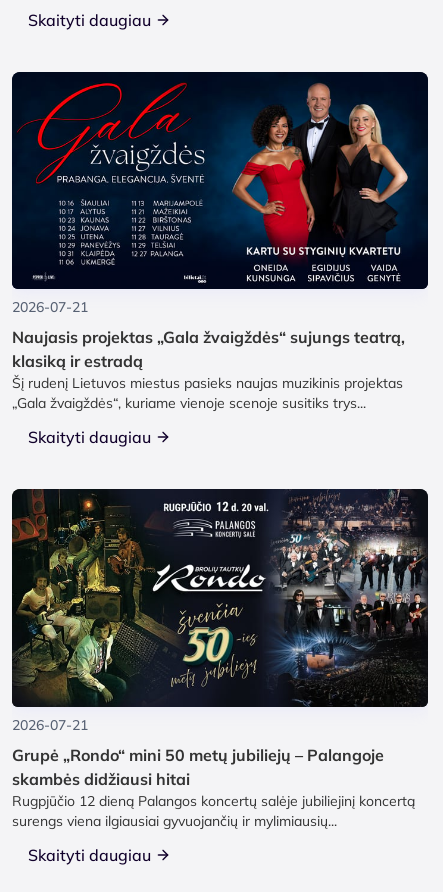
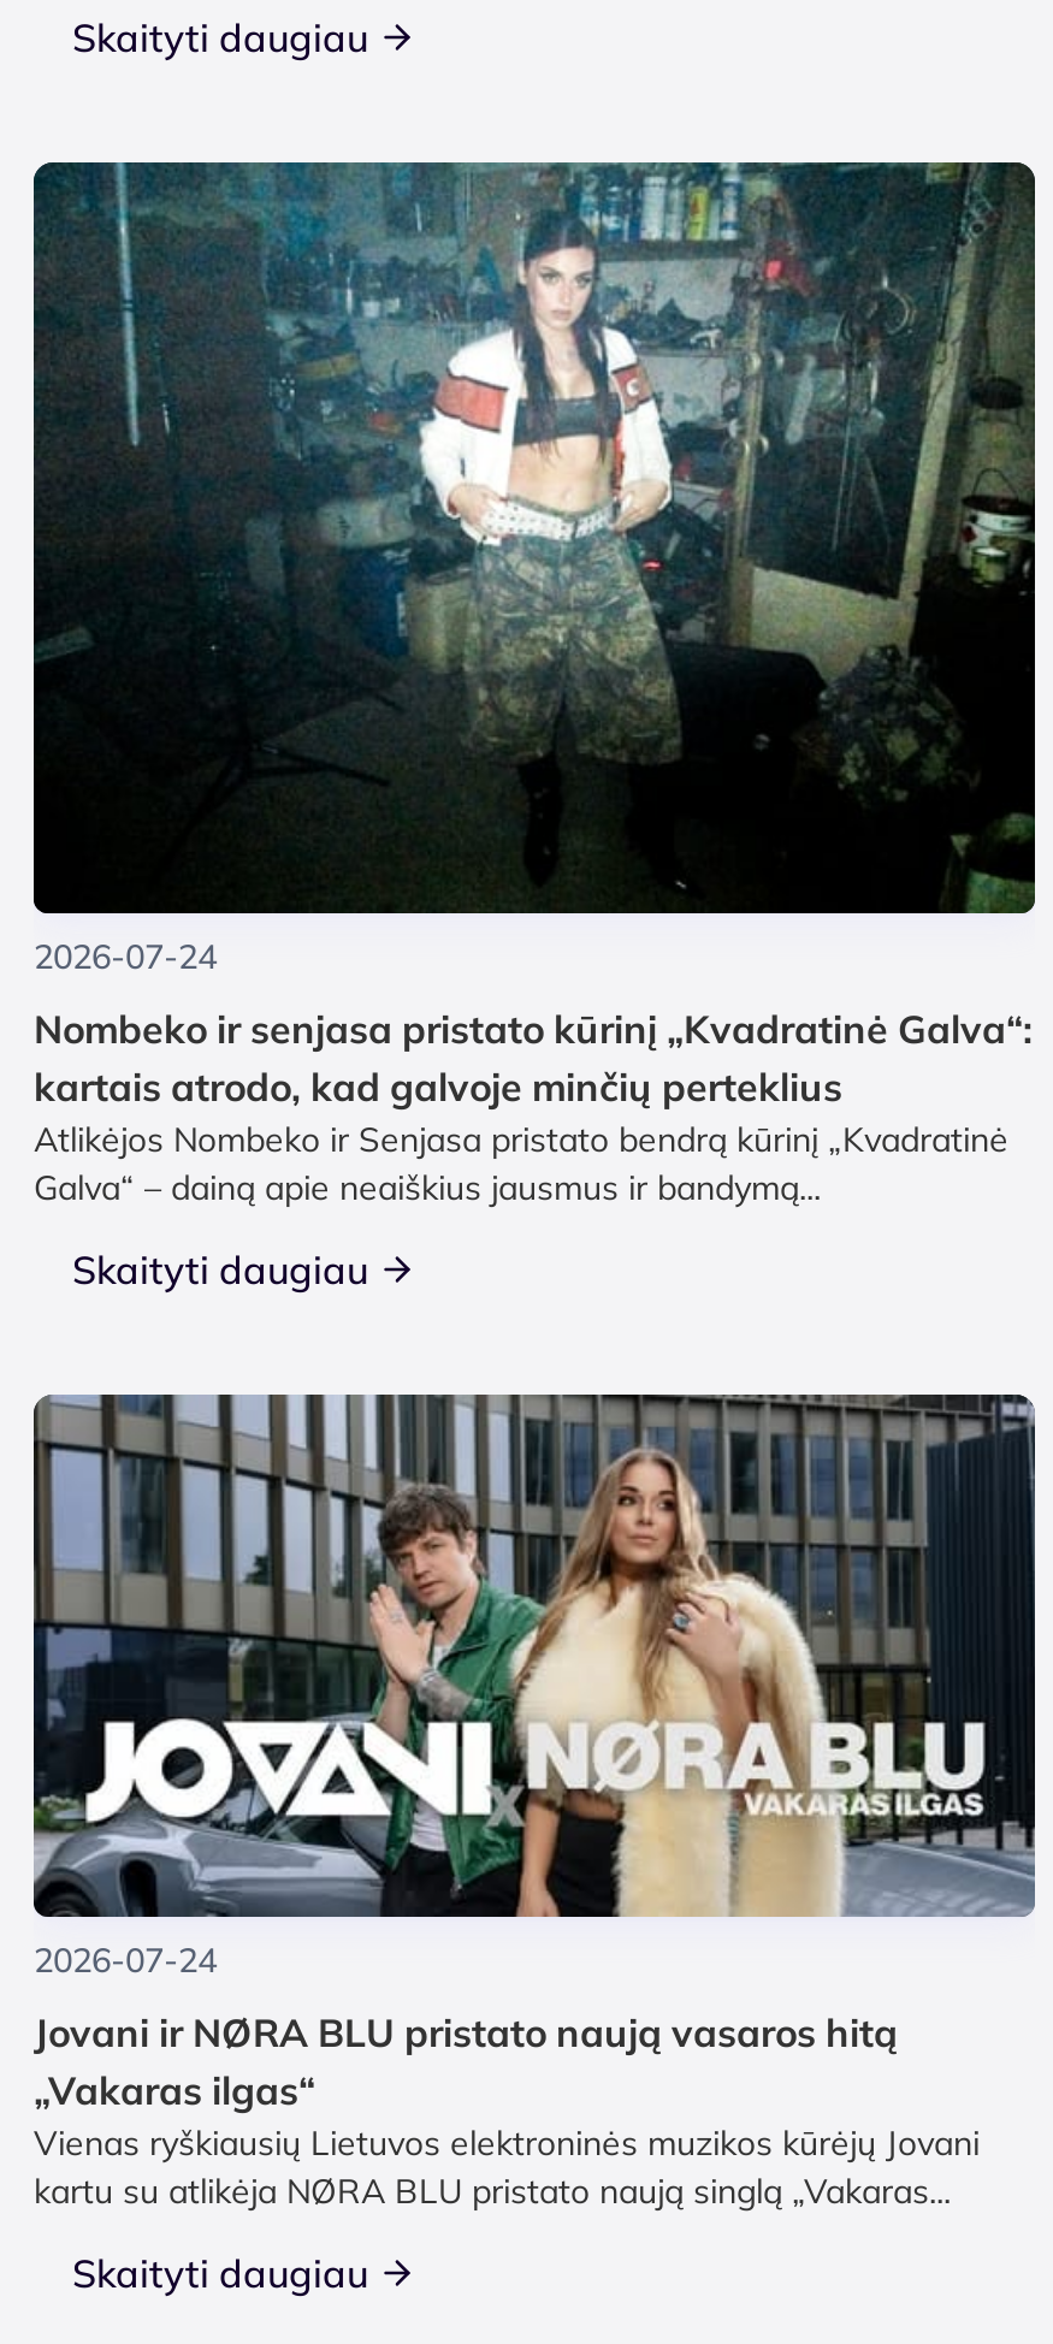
[12,71,428,316] [image] | 2026-07-21 -> [34,159,1035,979] [image] | 2026-07-24
[12,327,405,412] Naujasis projektas „Gala žvaigždės“ sujungs teatrą, | klasiką ir estradą | Šį rudenį Lietuvos miestus pasieks naujas muzikinis projektas | „Gala žvaigždės“, kuriame vienoje scenoje susitiks trys... -> [34,1005,1033,1210] Nombeko ir senjasa pristato kūrinį „Kvadratinė Galva“: | kartais atrodo, kad galvoje minčių perteklius | Atlikėjos Nombeko ir Senjasa pristato bendrą kūrinį „Kvadratinė | Galva“ – dainą apie neaiškius jausmus ir bandymą...
[11,488,429,734] [image] | 2026-07-21 -> [34,1391,1037,1983] [image] | 2026-07-24
[12,745,415,830] Grupė „Rondo“ mini 50 metų jubiliejų – Palangoje | skambės didžiausi hitai | Rugpjūčio 12 dieną Palangos koncertų salėje jubiliejinį koncertą | surengs viena ilgiausiai gyvuojančių ir mylimiausių... -> [34,2009,980,2214] Jovani ir NØRA BLU pristato naują vasaros hitą | „Vakaras ilgas“ | Vienas ryškiausių Lietuvos elektroninės muzikos kūrėjų Jovani | kartu su atlikėja NØRA BLU pristato naują singlą „Vakaras...

